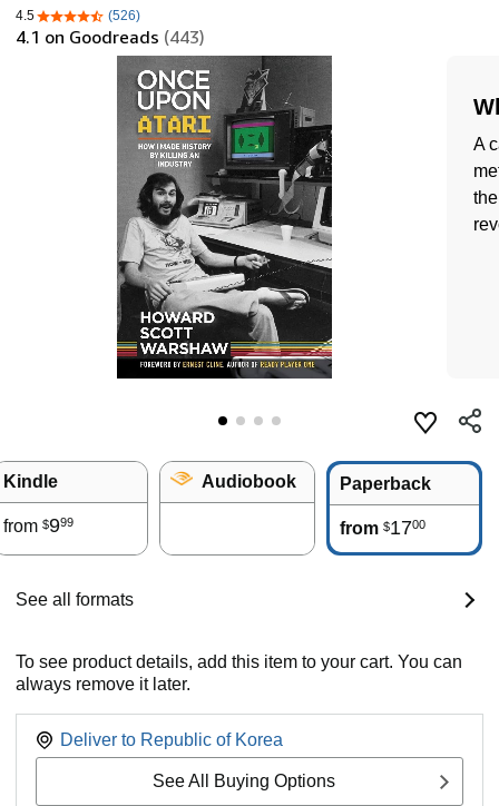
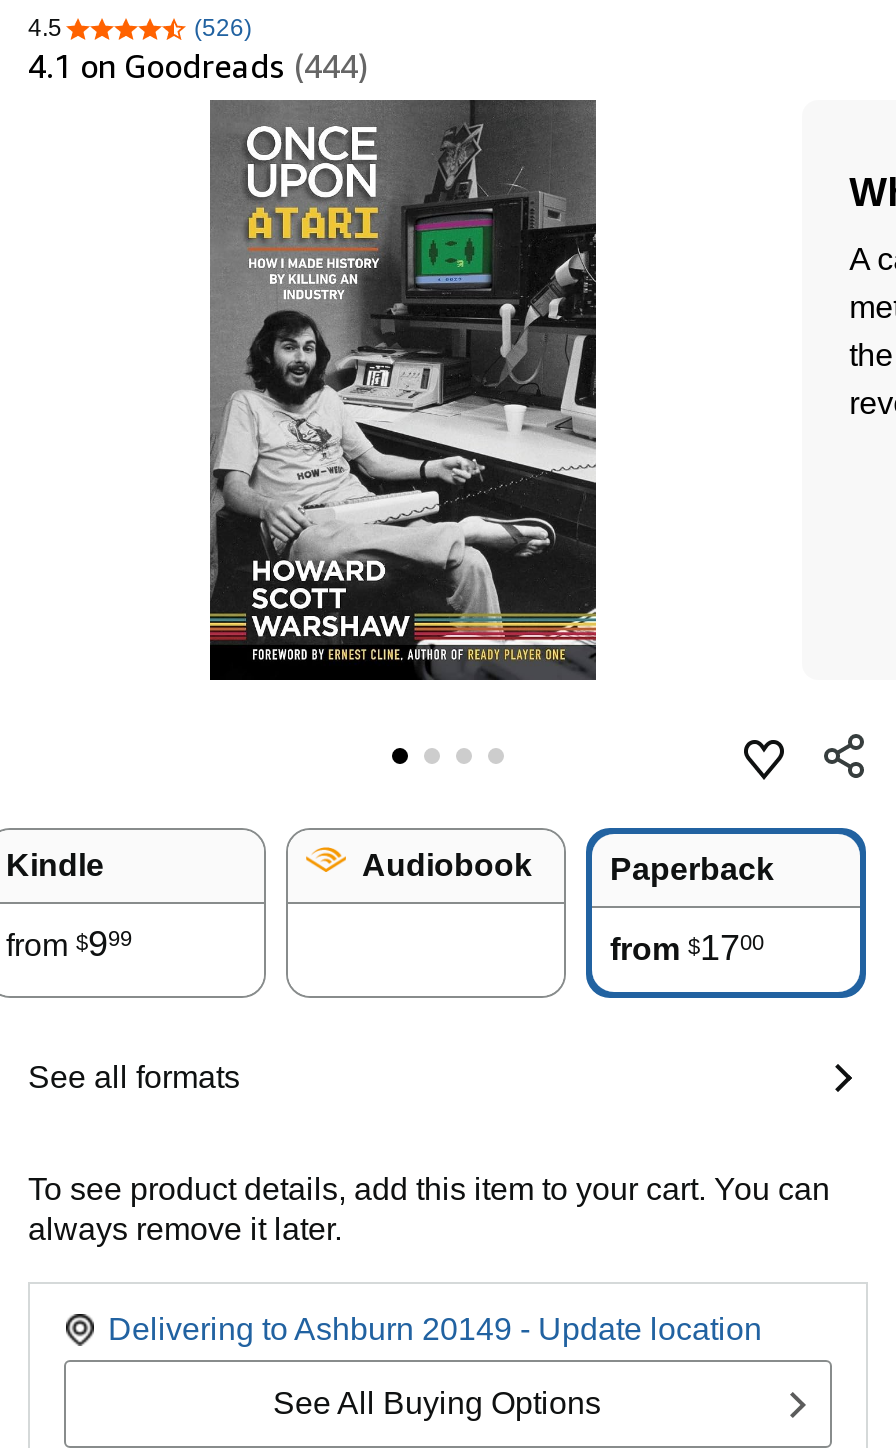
[16,26,205,48] 4.1 on Goodreads (443) -> [28,46,368,86] 4.1 on Goodreads (444)
[60,730,283,749] Deliver to Republic of Korea -> [108,1312,762,1346] Delivering to Ashburn 20149 - Update location

